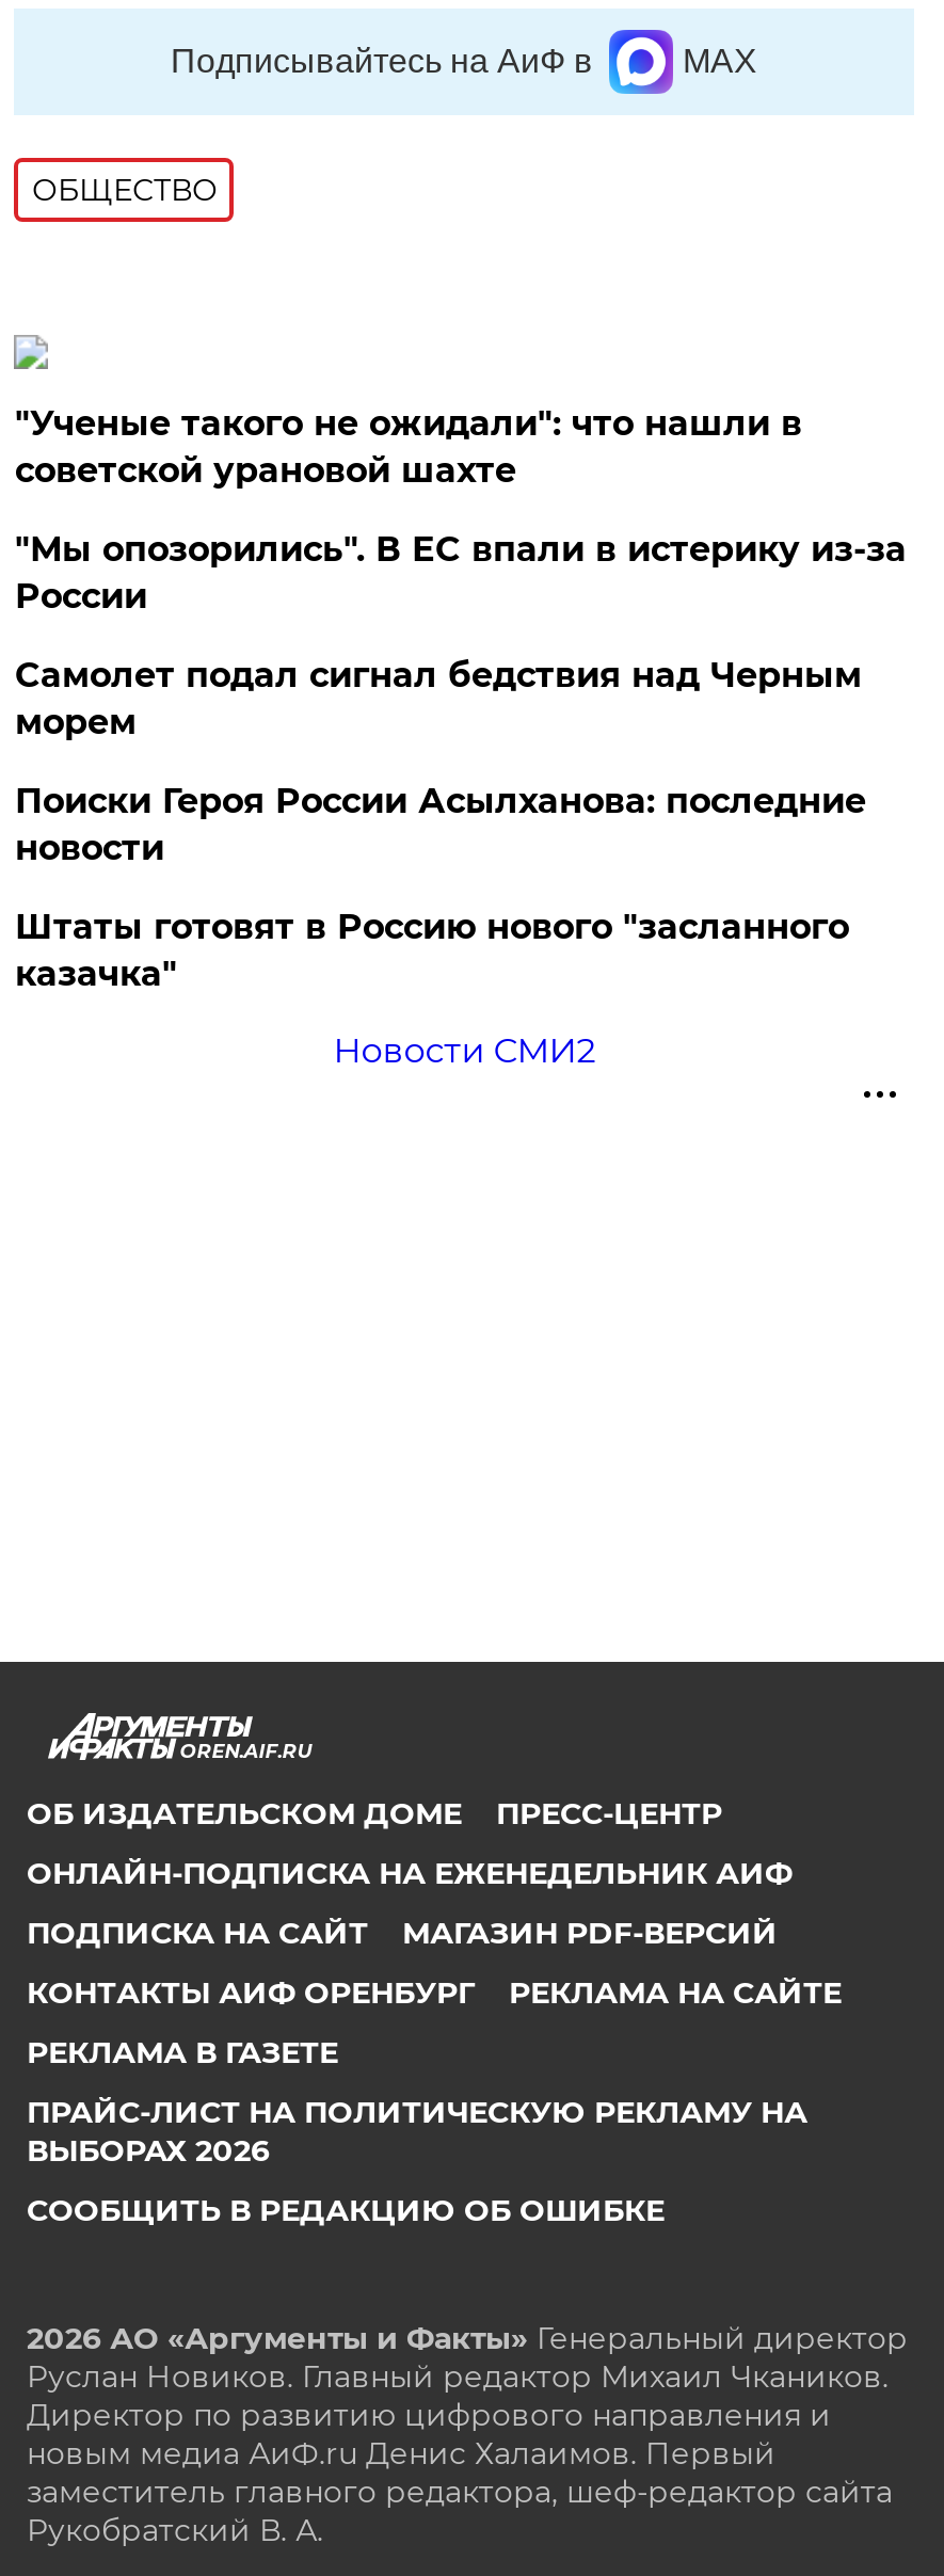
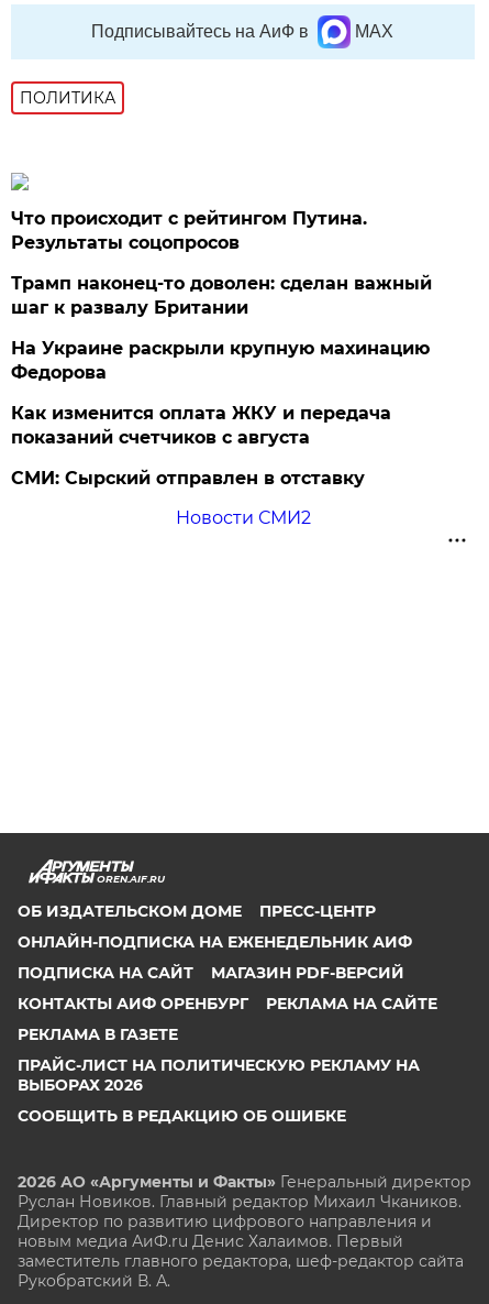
[32,170,217,209] ОБЩЕСТВО -> [20,88,116,108] ПОЛИТИКА
[15,403,802,490] "Ученые такого не ожидали": что нашли в | советской урановой шахте -> [11,208,367,253] Что происходит с рейтингом Путина. | Результаты соцопросов
[15,529,906,616] "Мы опозорились". В ЕС впали в истерику из-за | России -> [11,273,432,318] Трамп наконец-то доволен: сделан важный | шаг к развалу Британии
[15,655,862,742] Самолет подал сигнал бедствия над Черным | морем -> [11,338,430,383] На Украине раскрыли крупную махинацию | Федорова
[15,781,866,868] Поиски Героя России Асылханова: последние | новости -> [11,403,392,448] Как изменится оплата ЖКУ и передача | показаний счетчиков с августа
[15,906,849,994] Штаты готовят в Россию нового "засланного | казачка" -> [11,468,365,488] СМИ: Сырский отправлен в отставку

